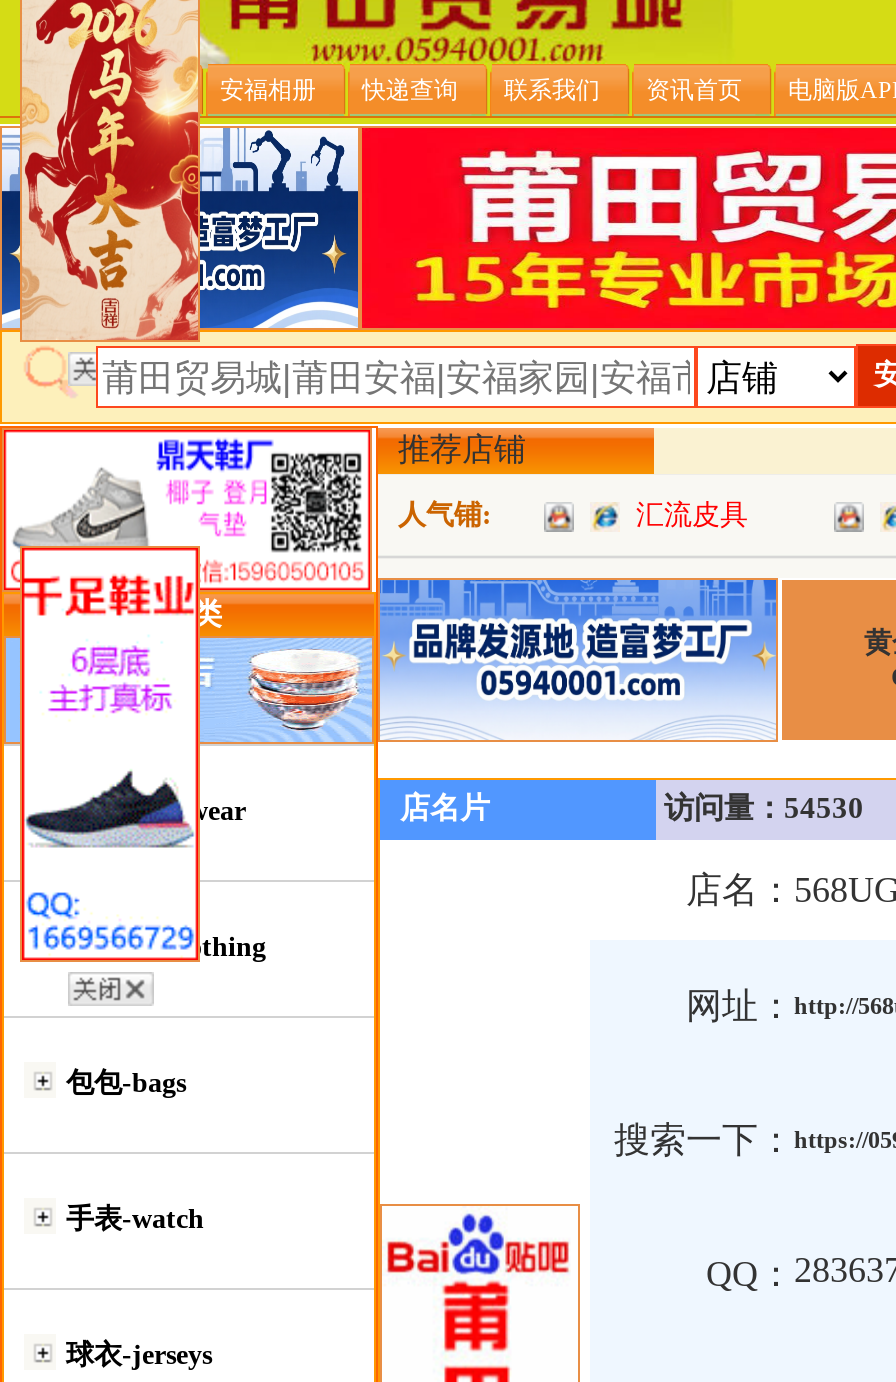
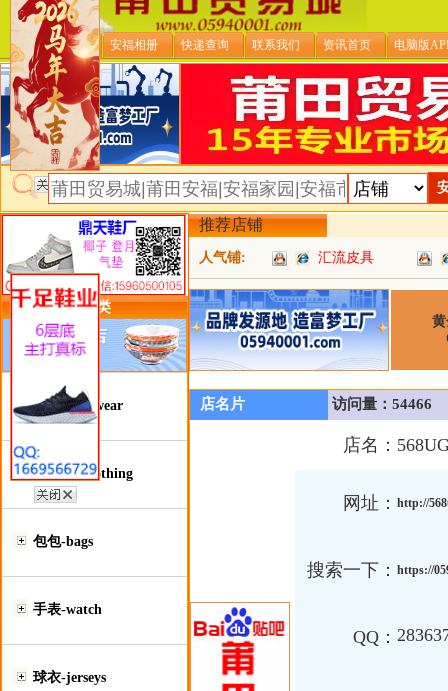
[656,792,864,824] 访问量：54530 -> [328,396,432,412] 访问量：54466

